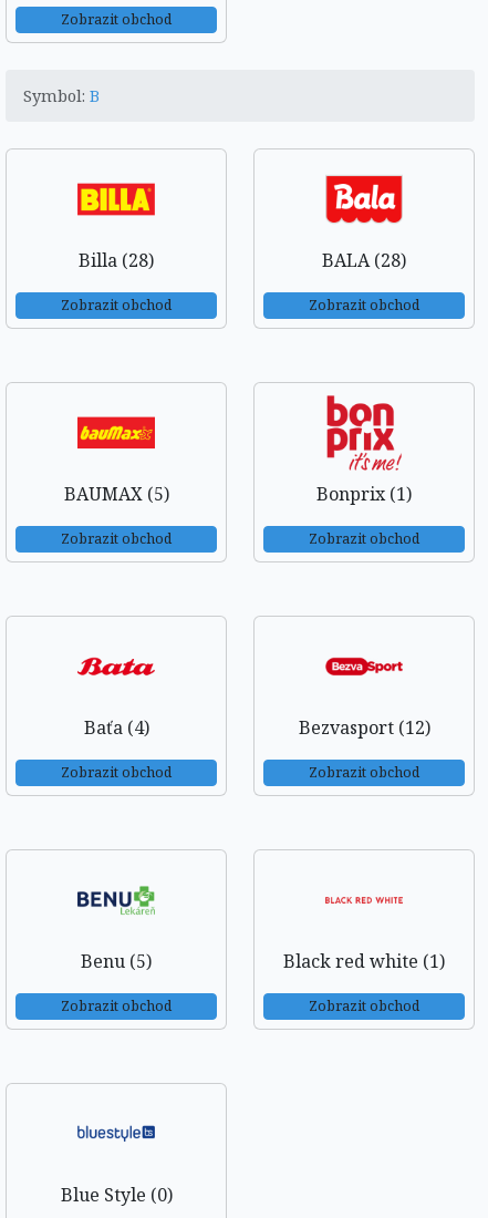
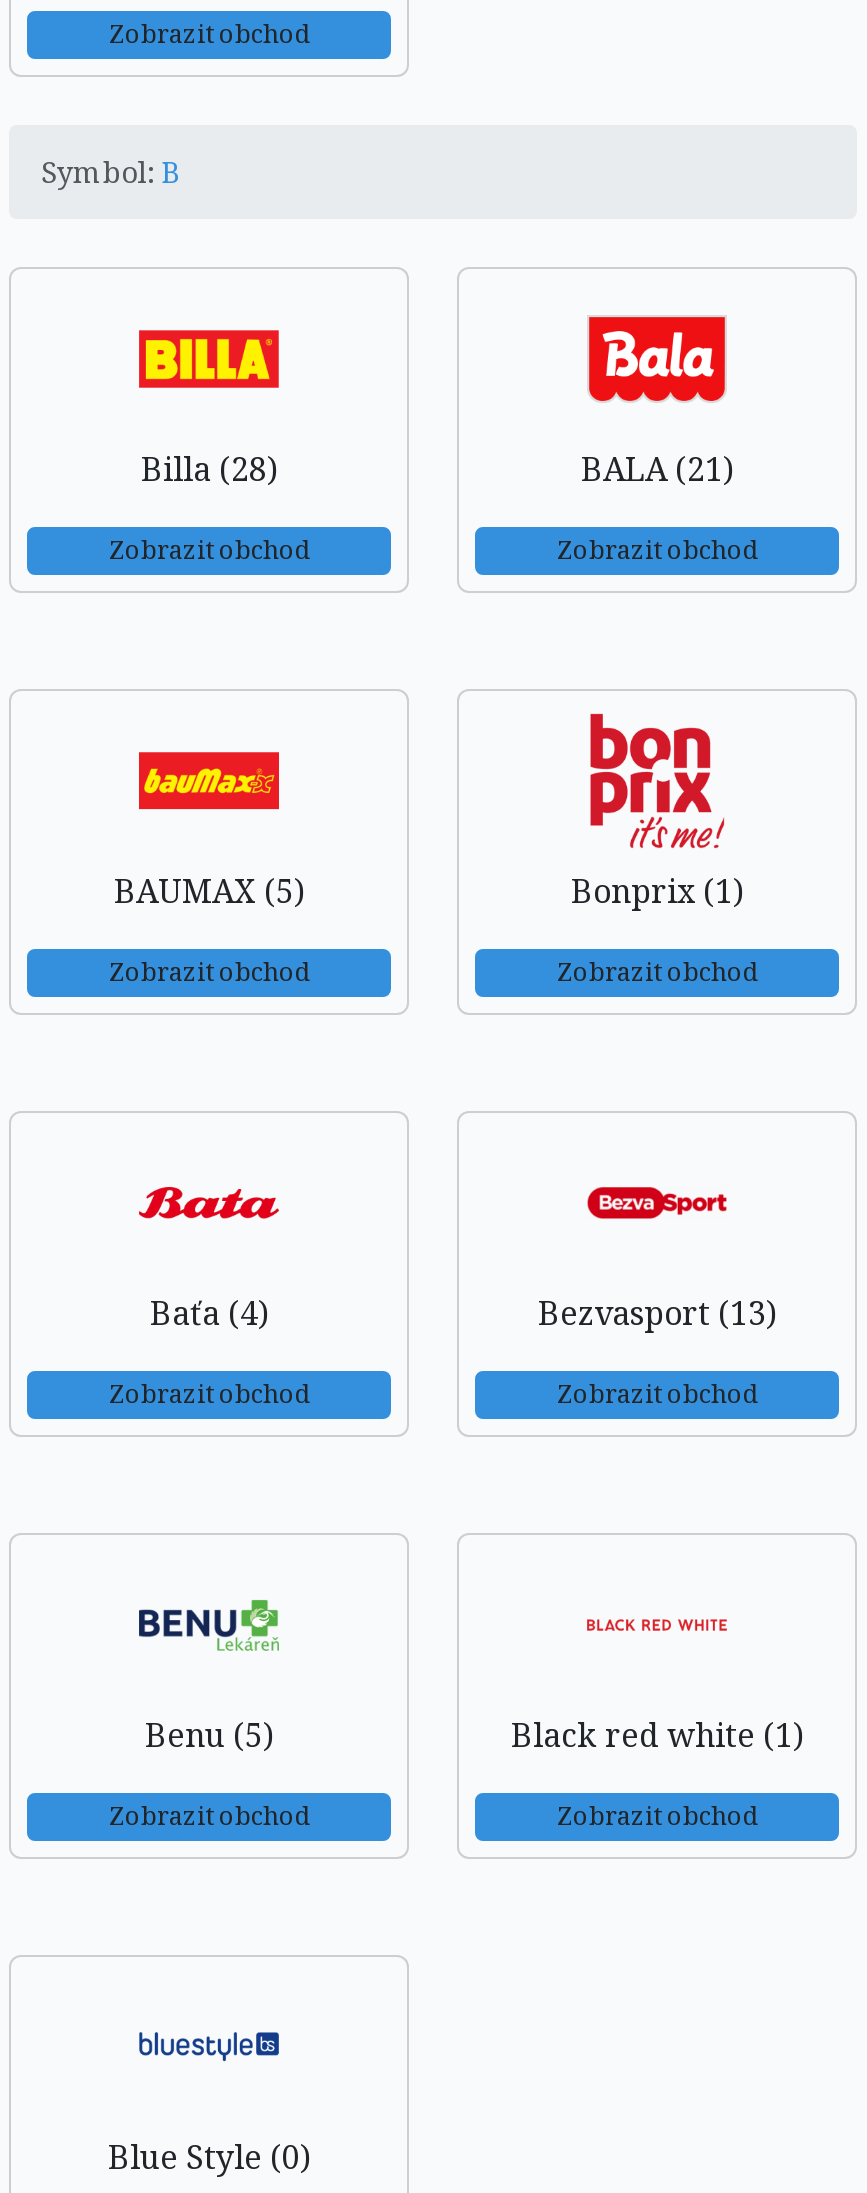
[322,248,406,272] BALA (28) -> [581,447,733,491] BALA (21)
[298,715,430,740] Bezvasport (12) -> [538,1291,776,1335] Bezvasport (13)

